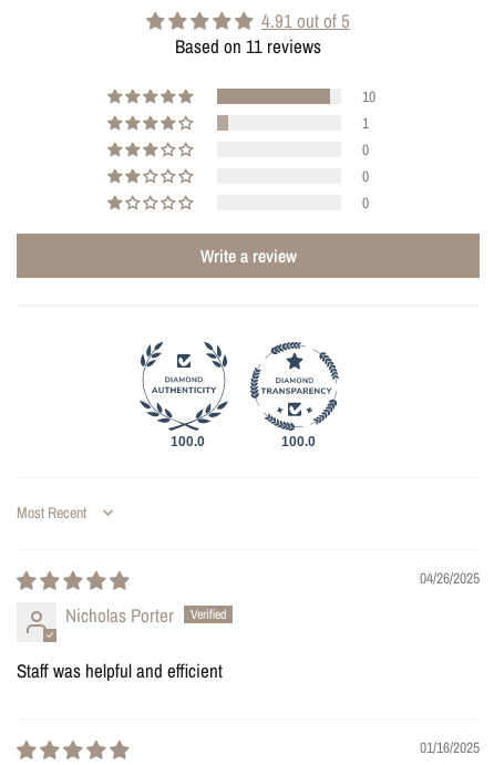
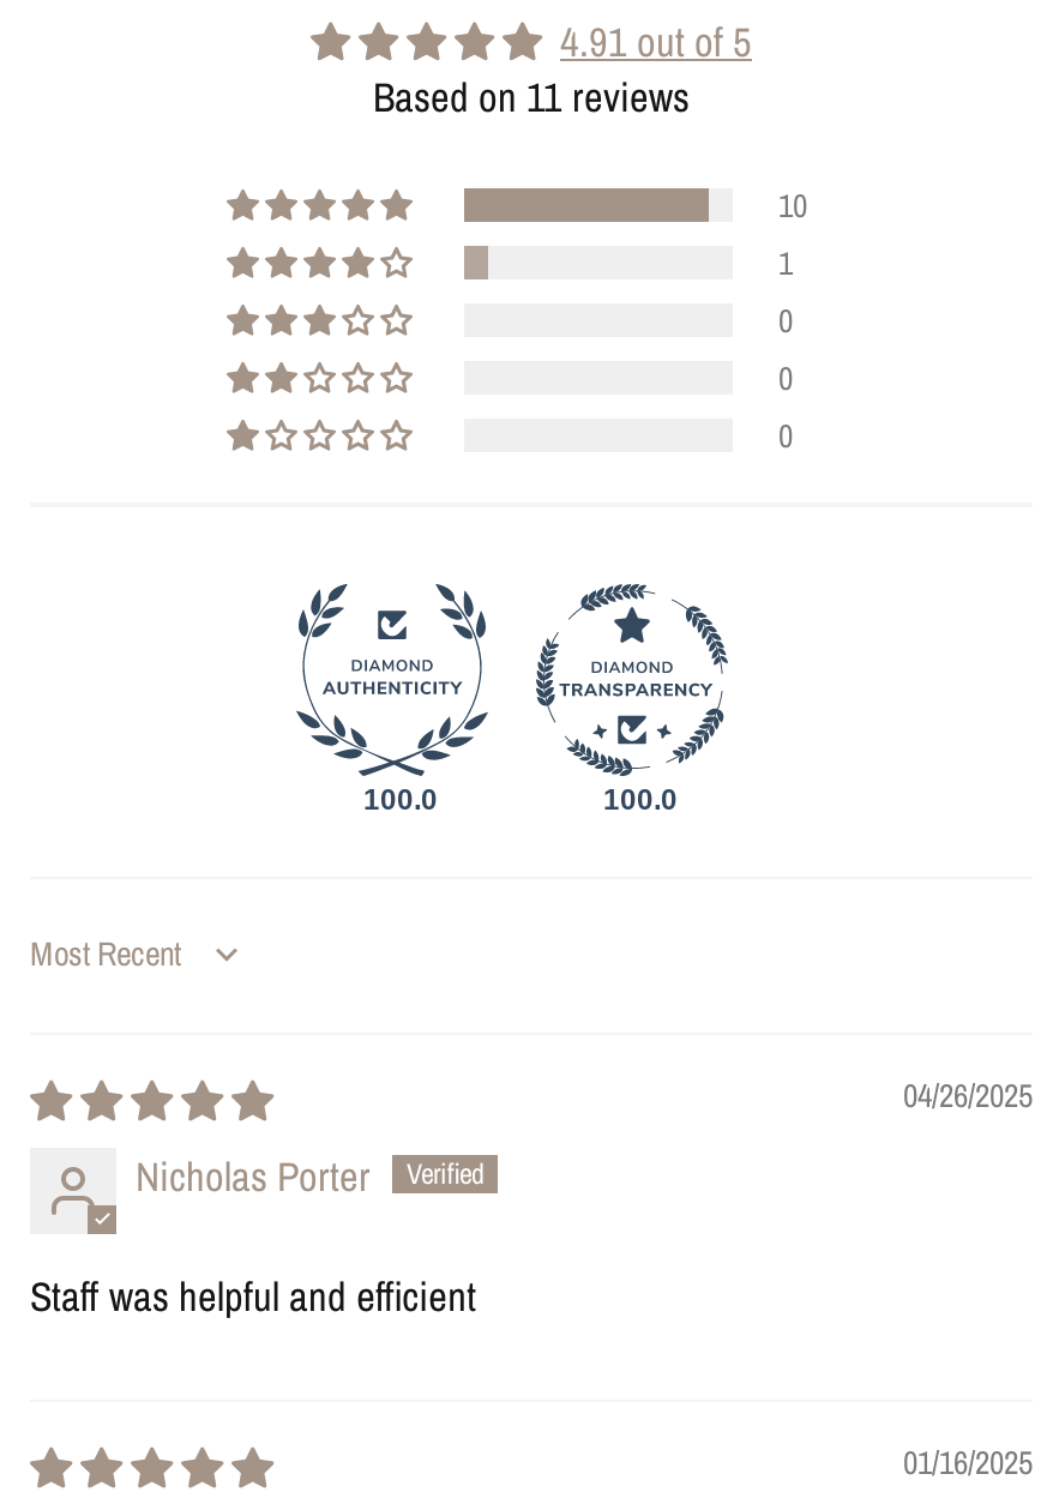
[200,243,296,268] Write a review -> none

